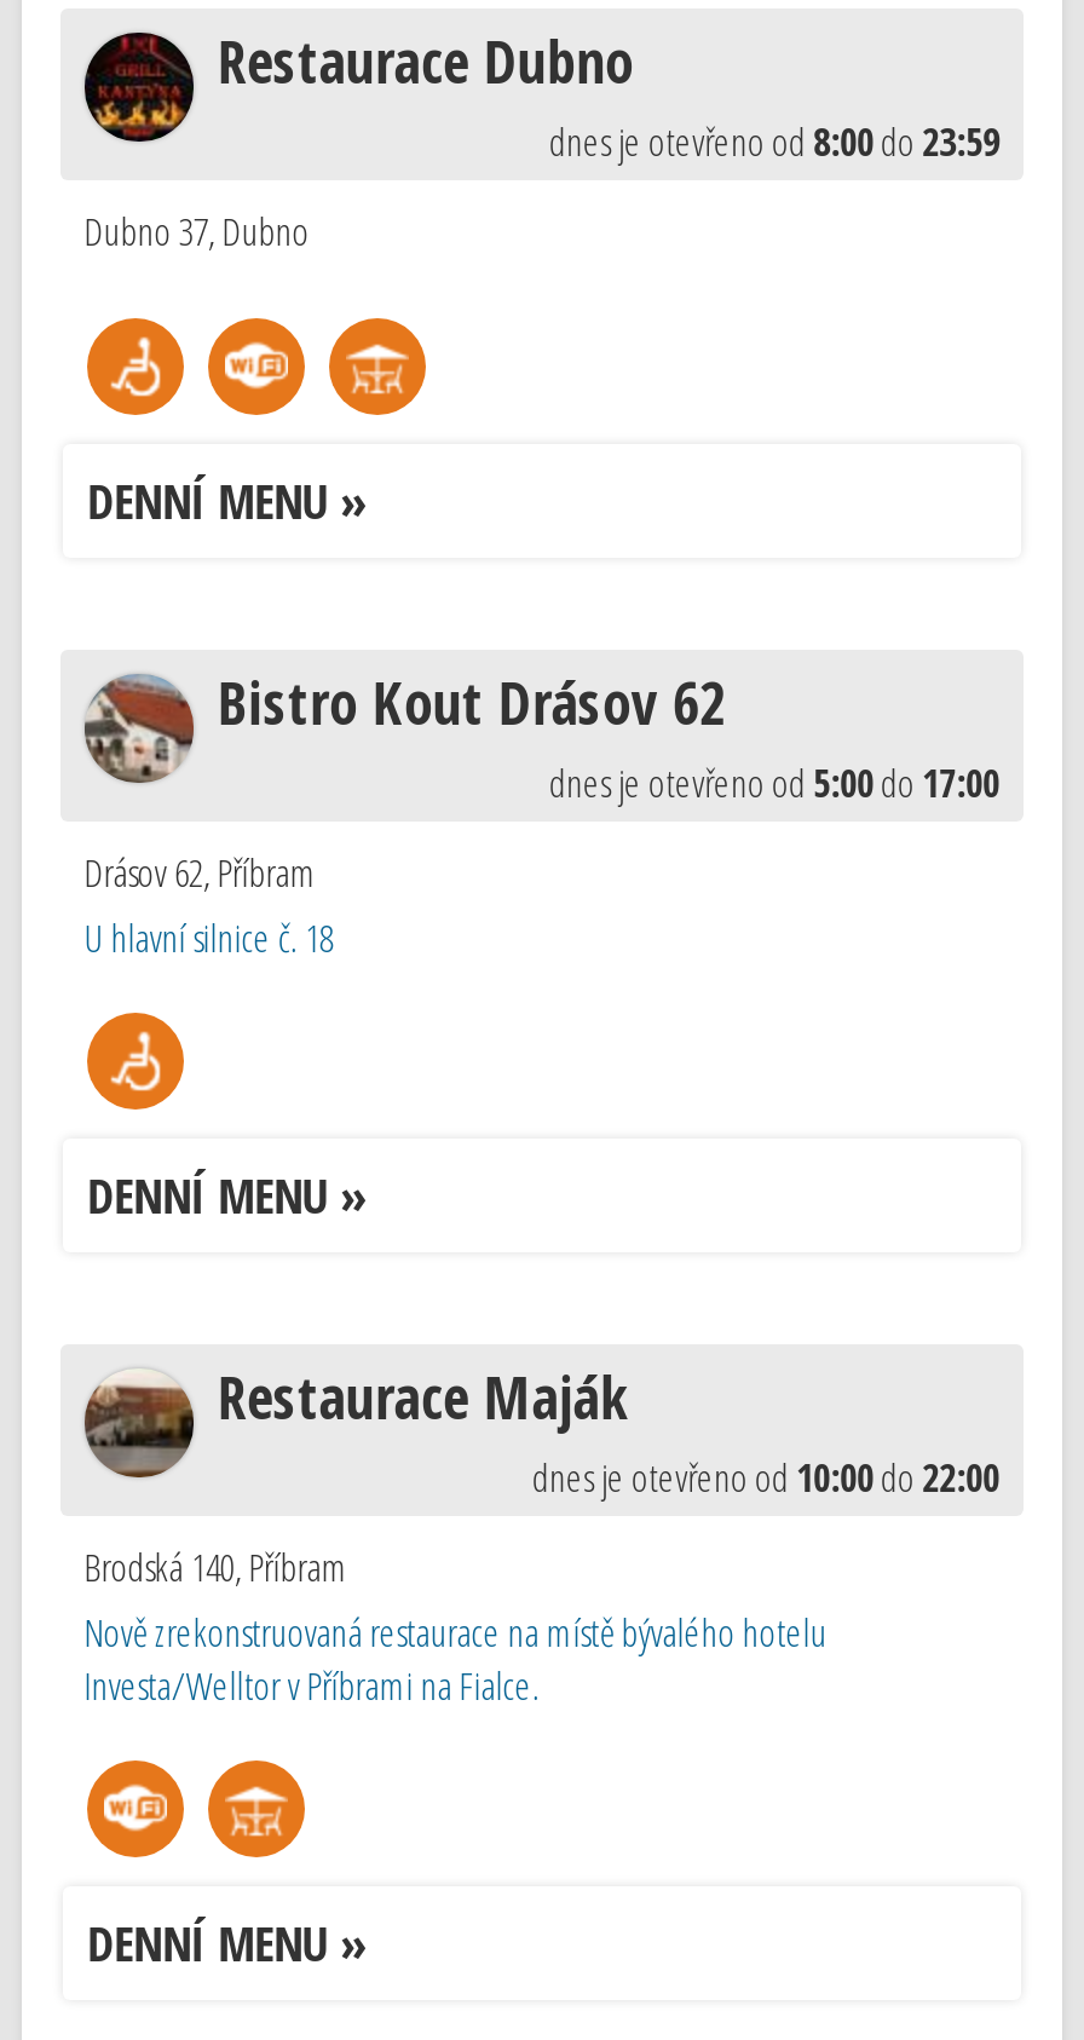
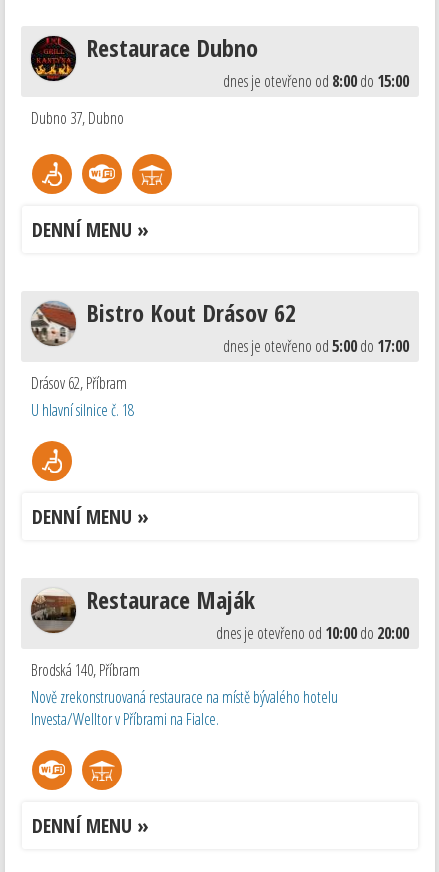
[550,115,1000,168] dnes je otevřeno od 8:00do 23:59 -> [223,70,409,92] dnes je otevřeno od 8:00do 15:00
[533,1451,1000,1504] dnes je otevřeno od 10:00do 22:00 -> [216,622,409,644] dnes je otevřeno od 10:00do 20:00

